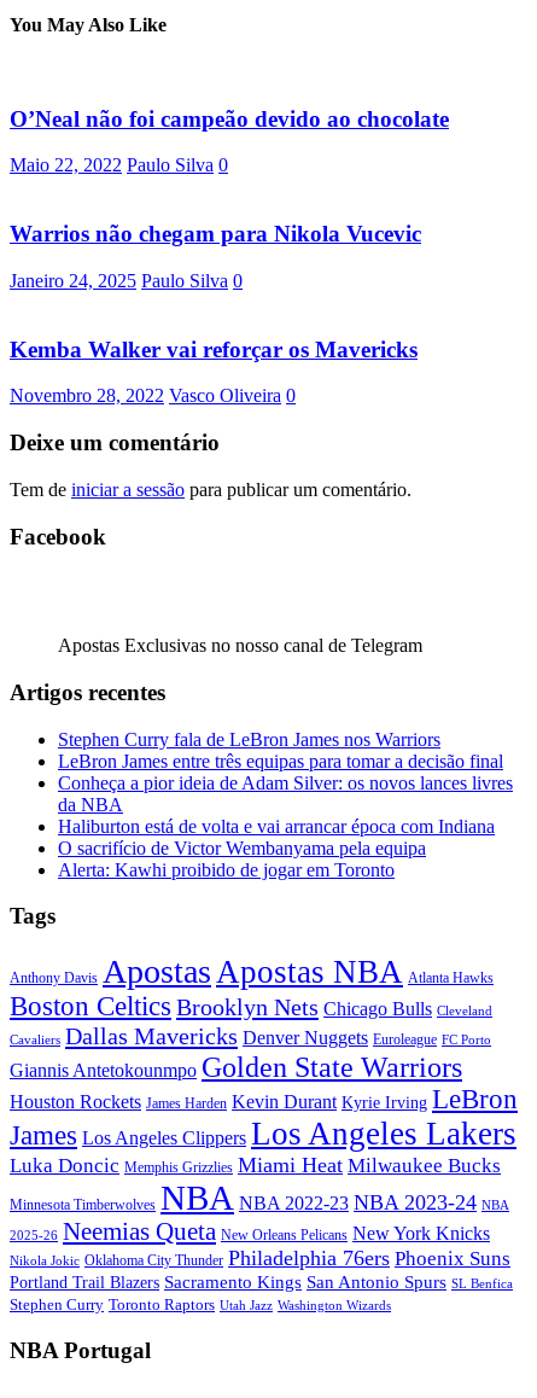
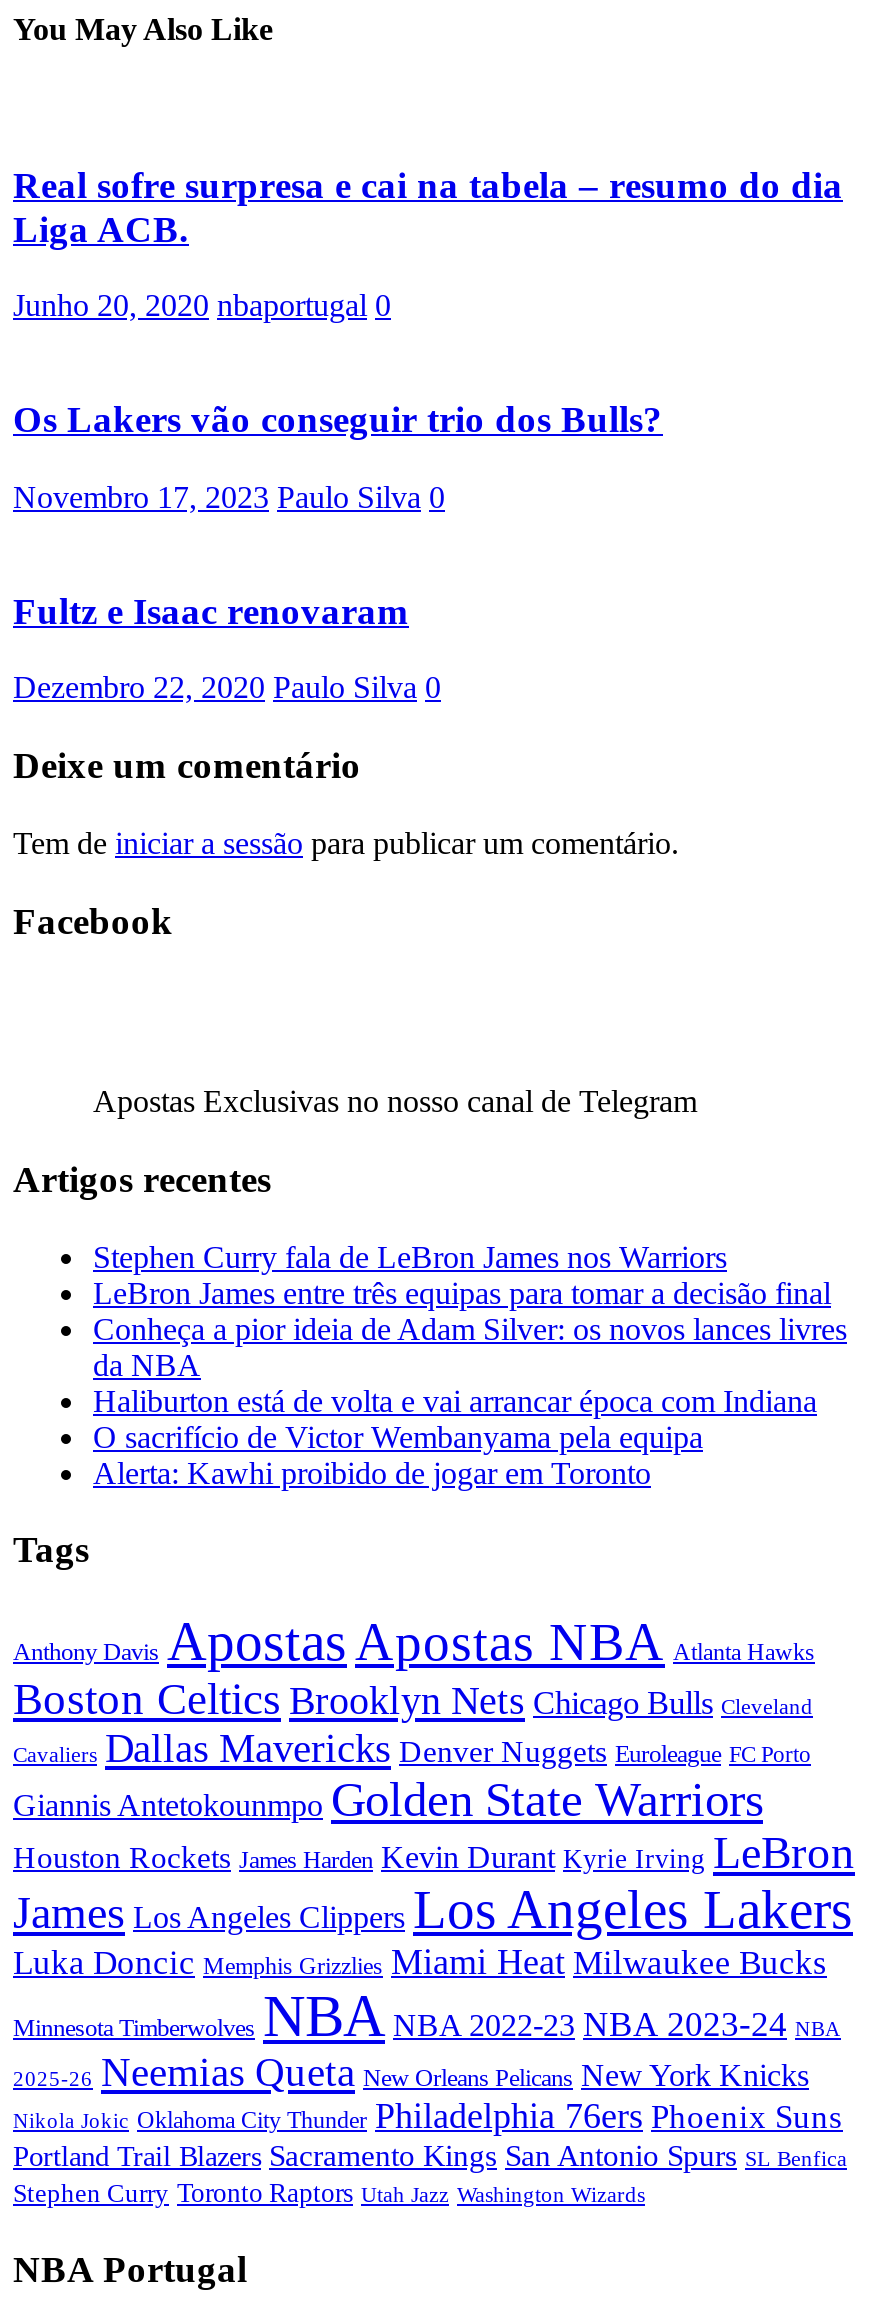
[10,106,449,131] O’Neal não foi campeão devido ao chocolate -> [13,164,843,250] Real sofre surpresa e cai na tabela – resumo do dia | Liga ACB.
[10,155,228,176] Maio 22, 2022 Paulo Silva 0 -> [13,289,391,323] Junho 20, 2020 nbaportugal 0
[10,221,421,247] Warrios não chegam para Nikola Vucevic -> [13,398,663,440] Os Lakers vão conseguir trio dos Bulls?
[10,270,243,291] Janeiro 24, 2025 Paulo Silva 0 -> [13,480,445,514] Novembro 17, 2023 Paulo Silva 0
[10,336,418,362] Kemba Walker vai reforçar os Mavericks -> [13,589,409,631] Fultz e Isaac renovaram
[10,386,296,406] Novembro 28, 2022 Vasco Oliveira 0 -> [13,671,441,705] Dezembro 22, 2020 Paulo Silva 0

